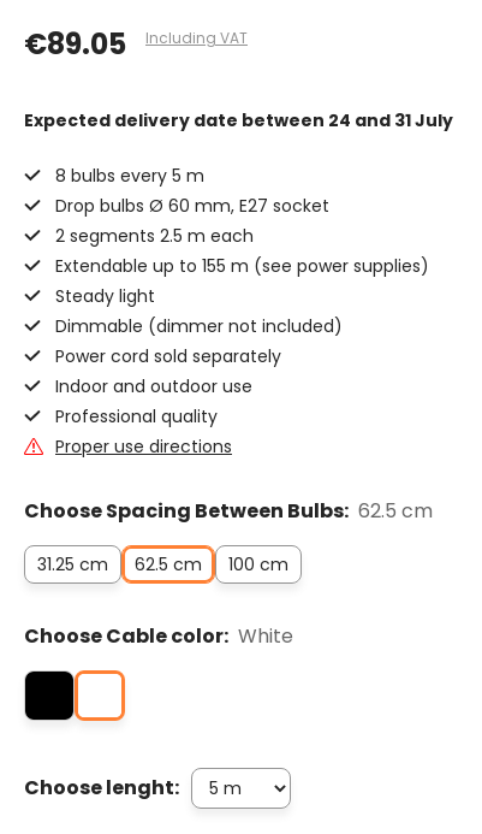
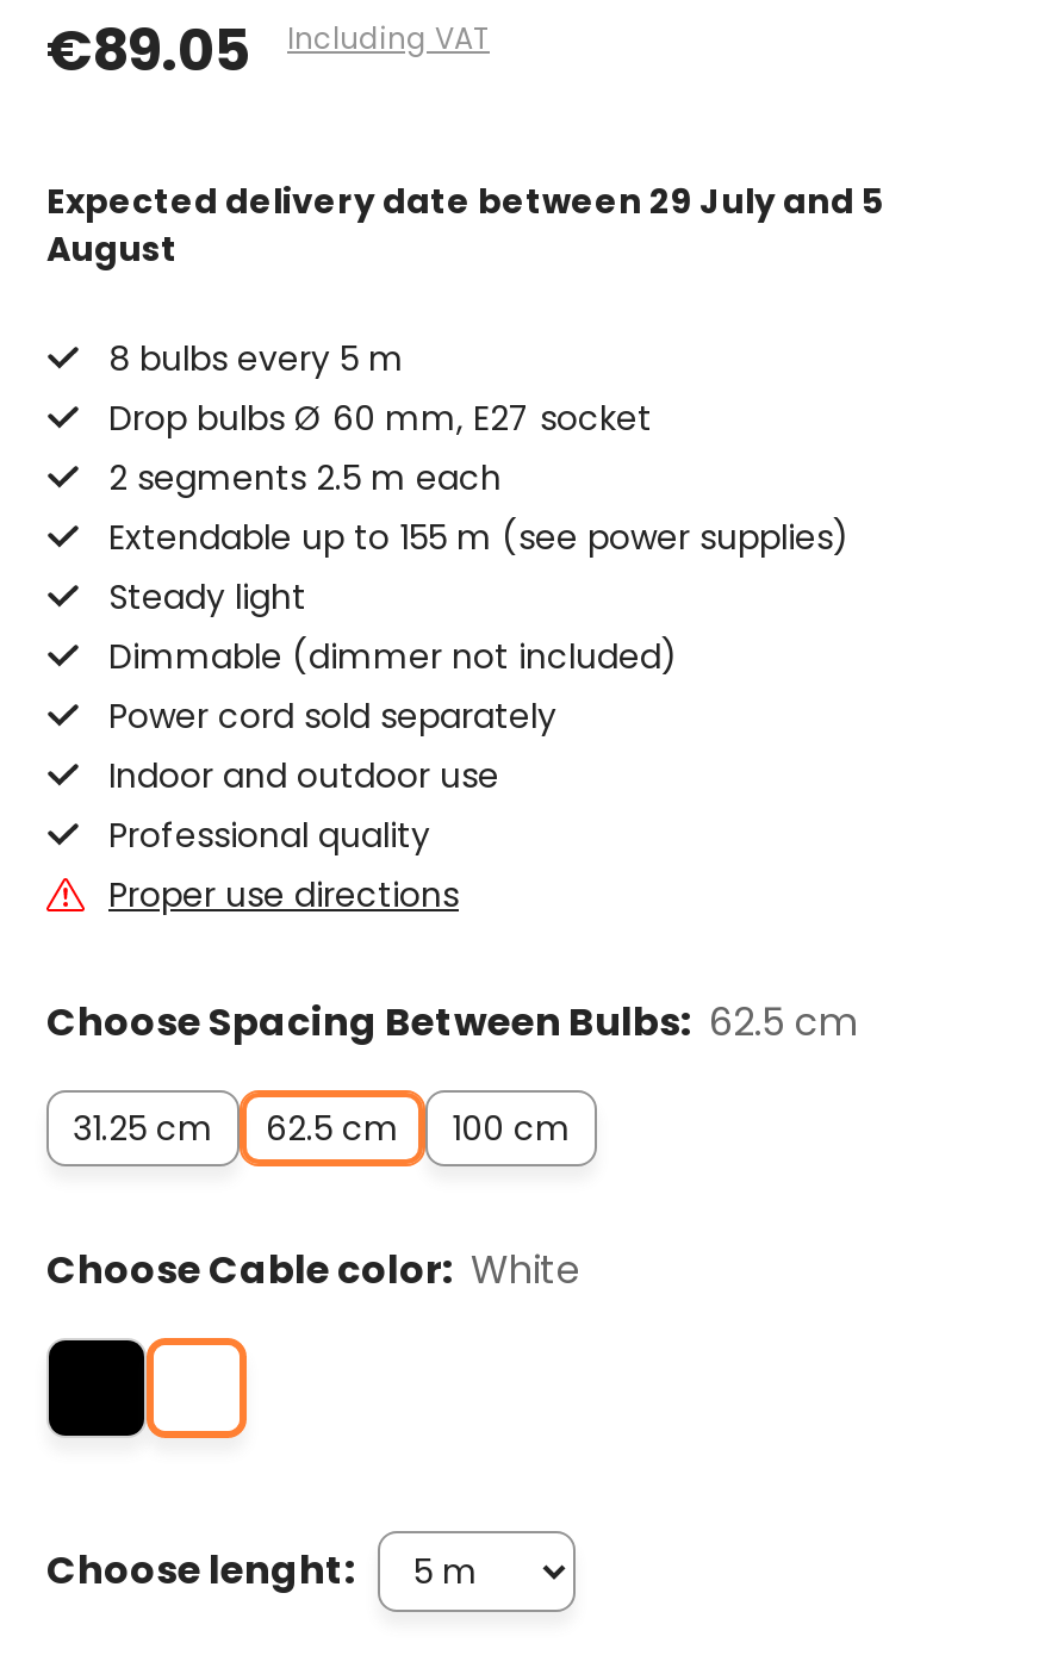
[24,109,453,133] Expected delivery date between 24 and 31 July -> [46,179,883,274] Expected delivery date between 29 July and 5 | August

